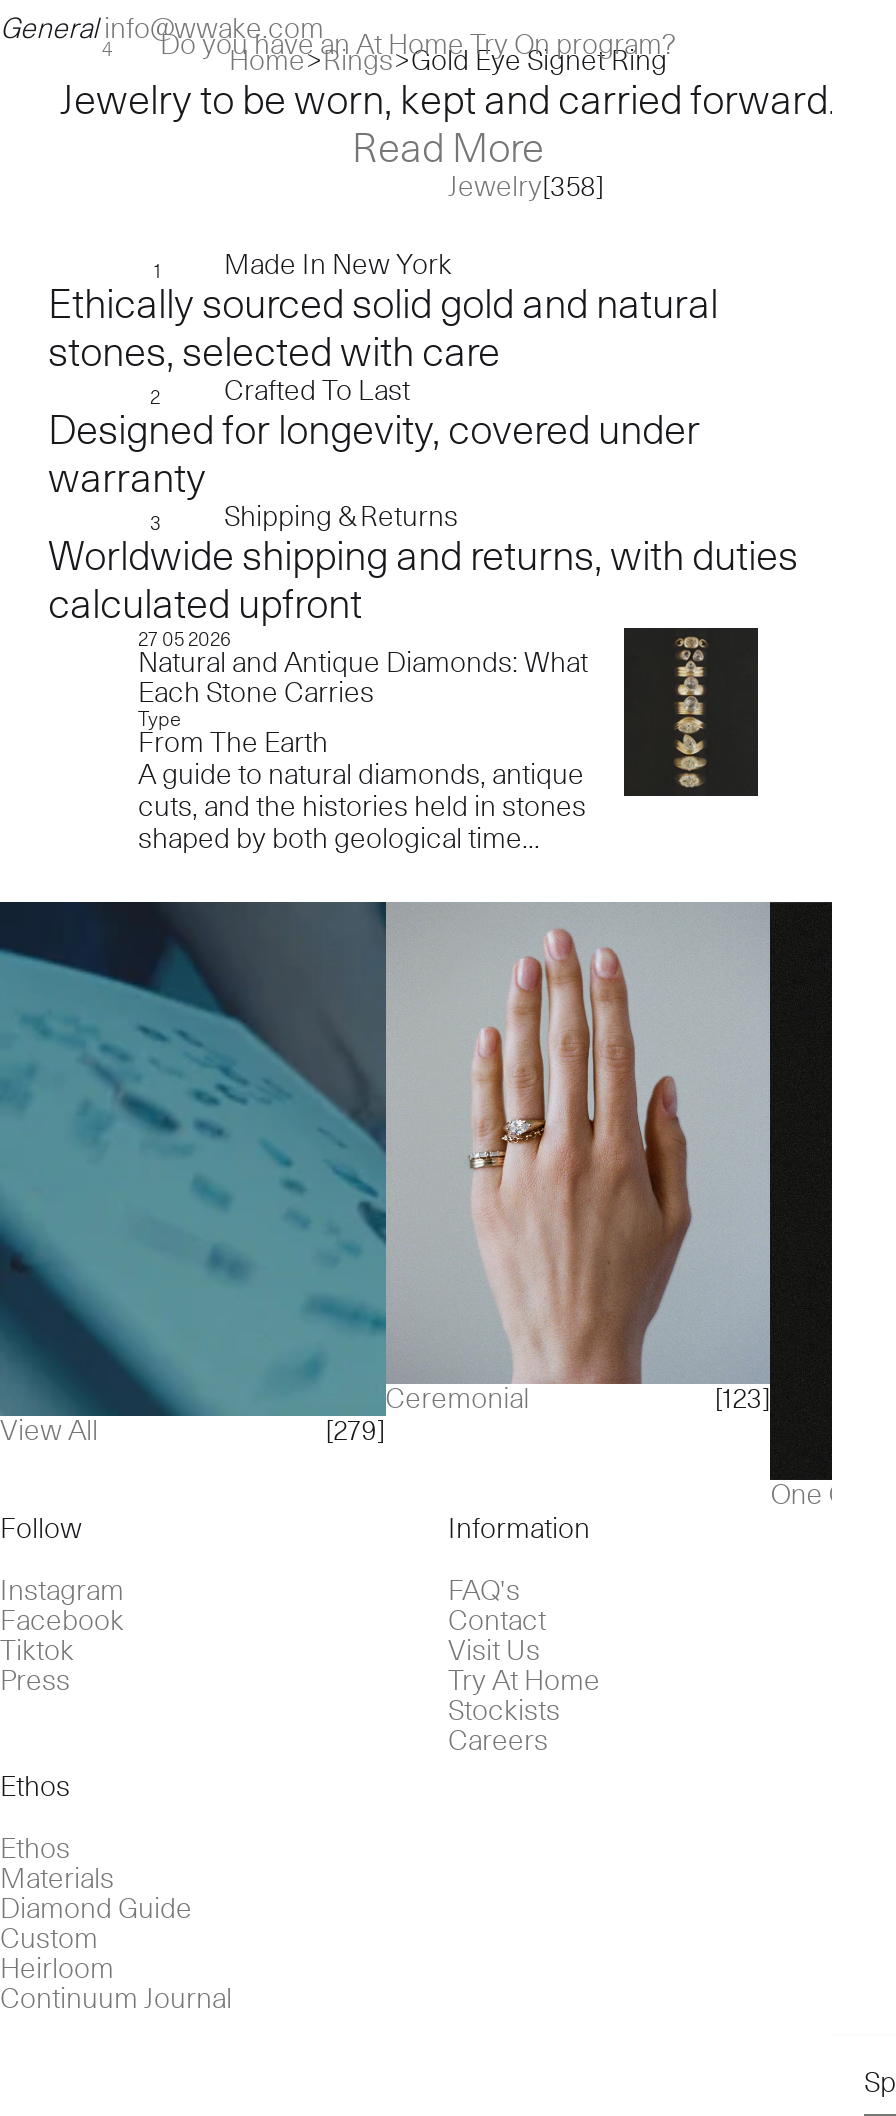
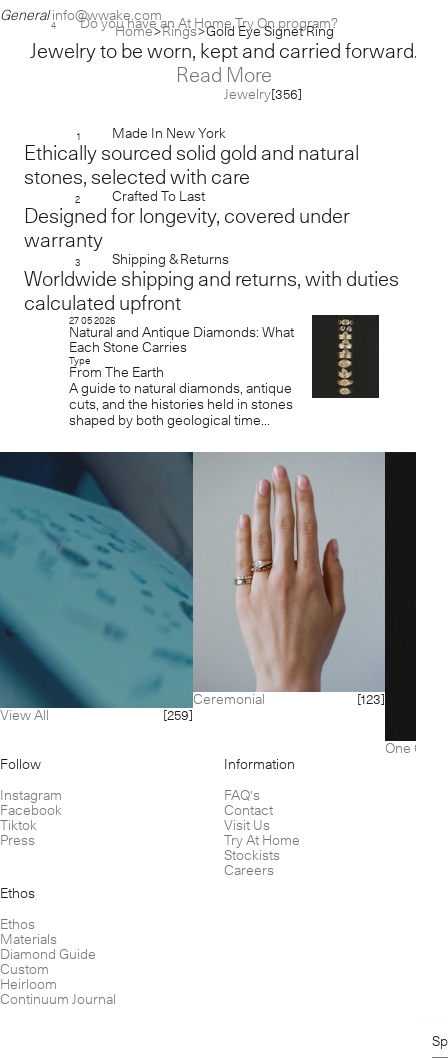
[448,171,604,203] Jewelry[358] -> [224,86,302,102] Jewelry[356]
[325,1415,385,1447] [279] -> [163,707,193,723] [259]

